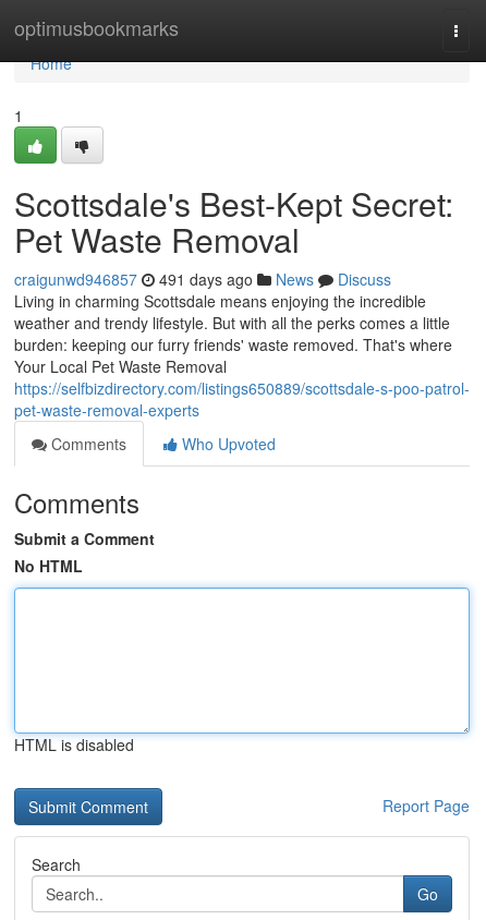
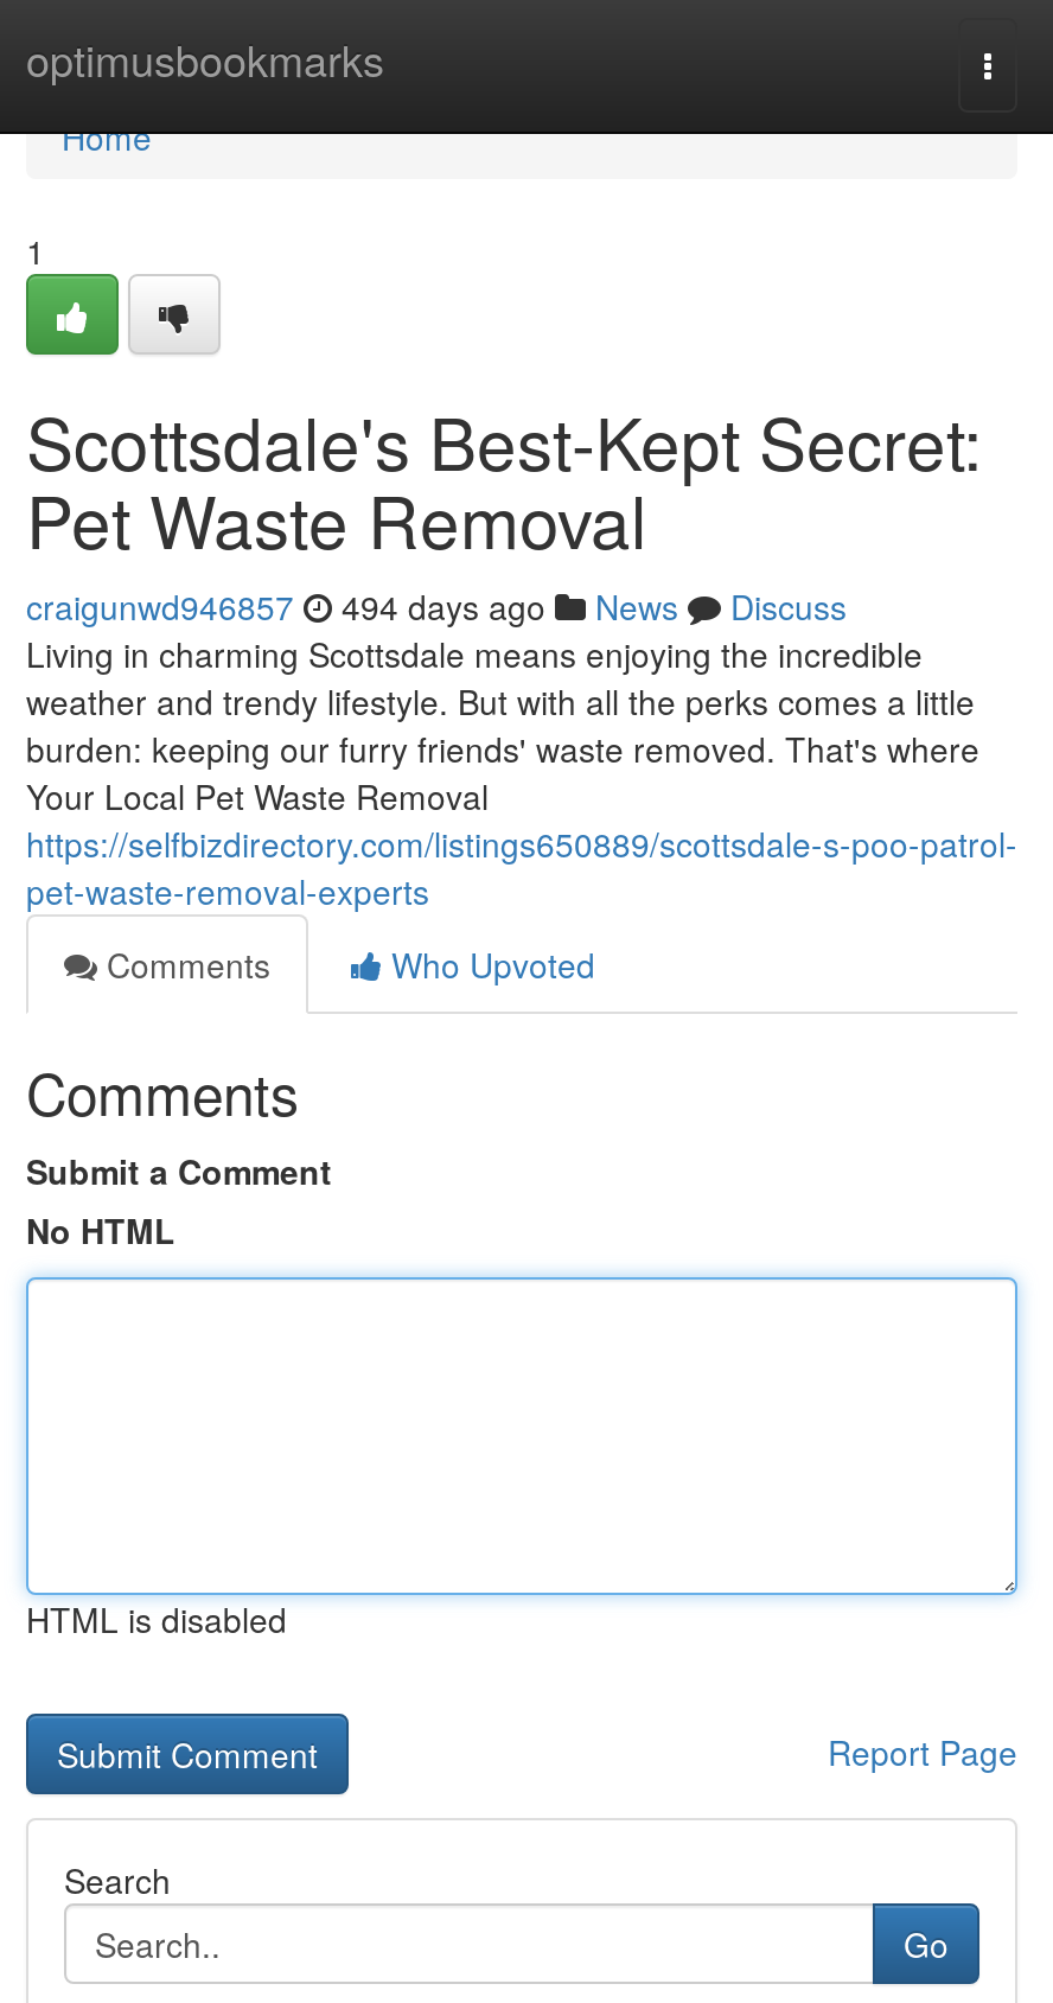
[14,268,391,290] craigunwd946857 491 days ago News Discuss -> [26,582,847,630] craigunwd946857 494 days ago News Discuss

